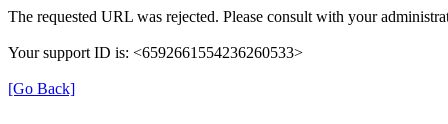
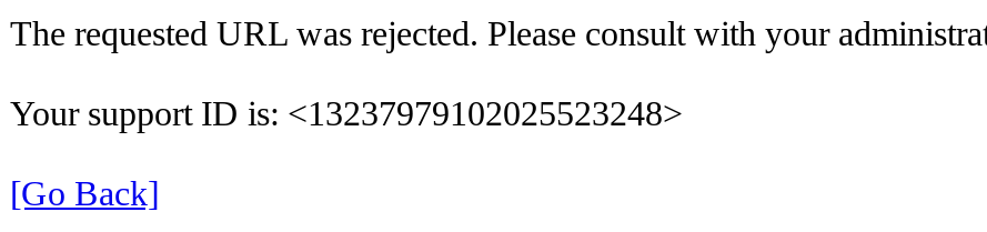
[8,44,303,61] Your support ID is: <6592661554236260533> -> [10,94,683,132] Your support ID is: <13237979102025523248>

